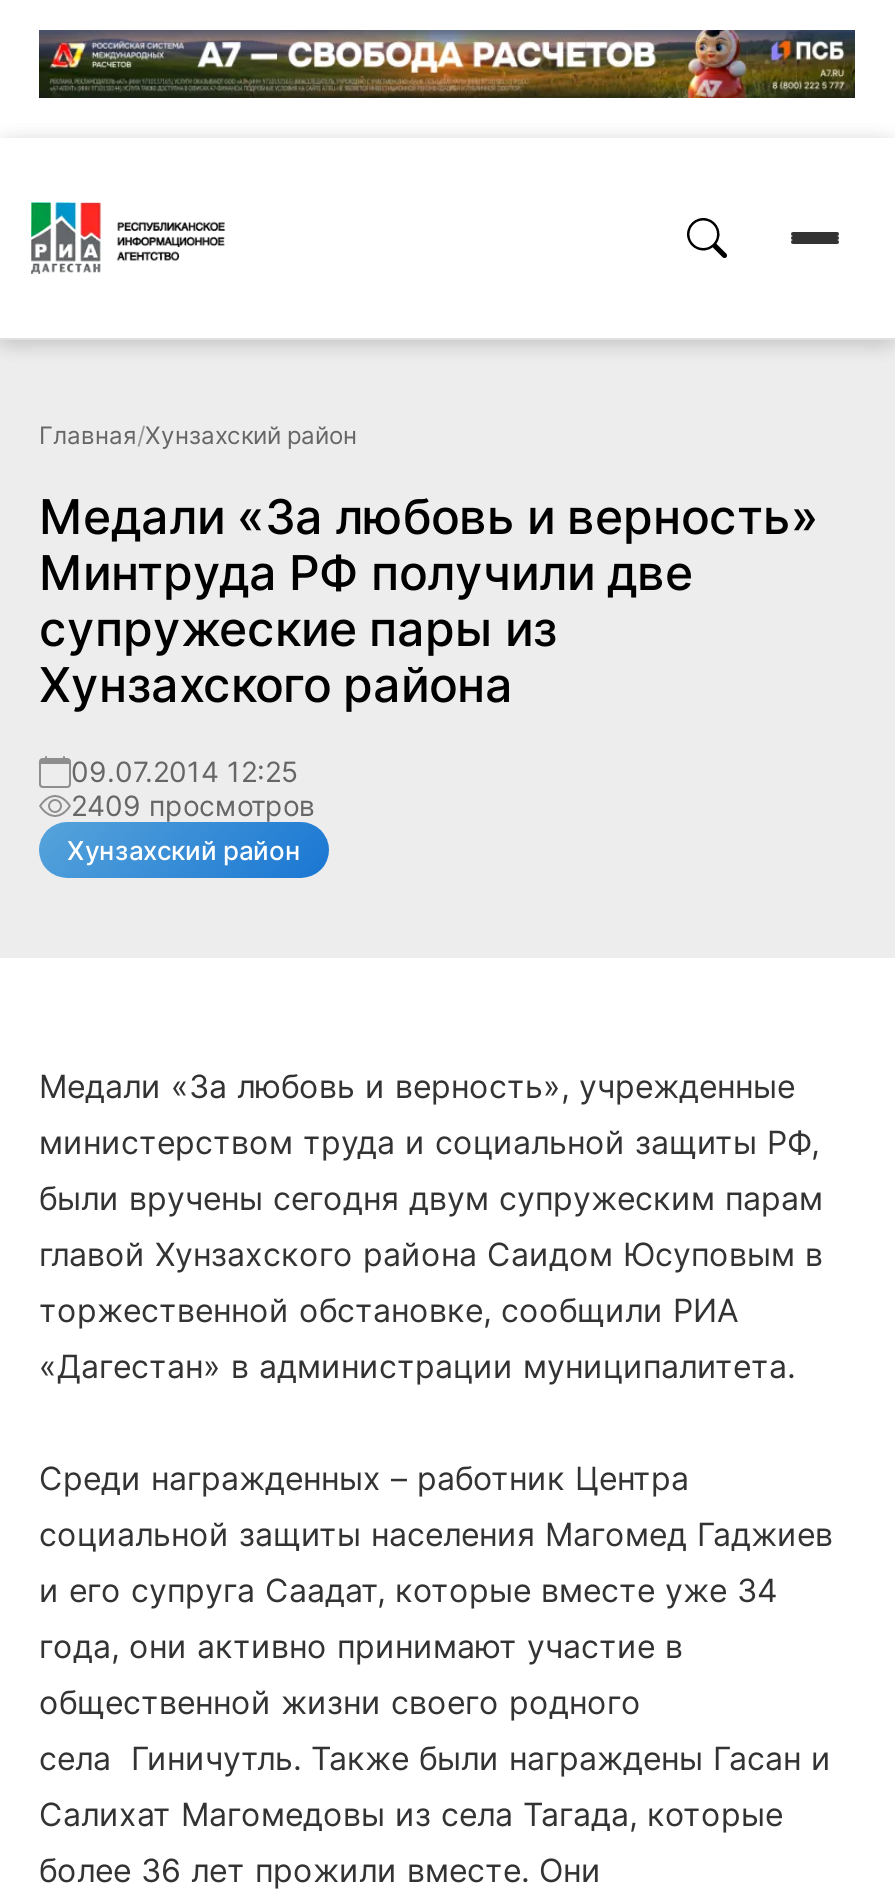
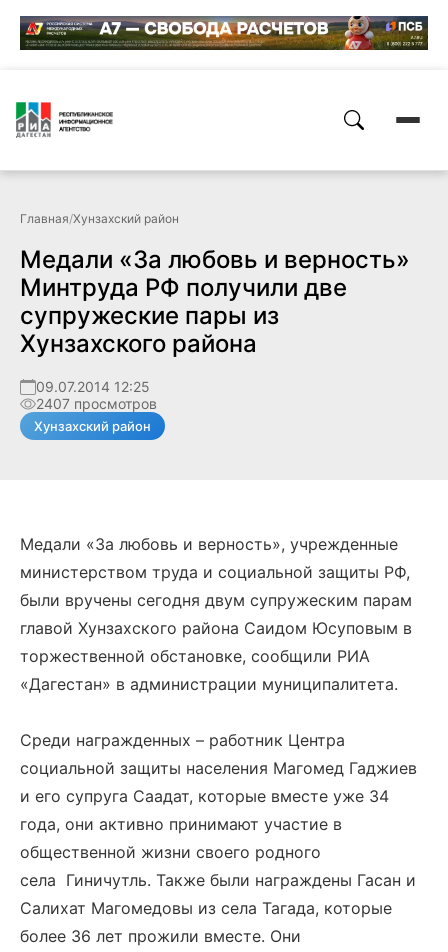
[71,788,315,822] 2409 просмотров -> [36,395,157,412] 2407 просмотров

